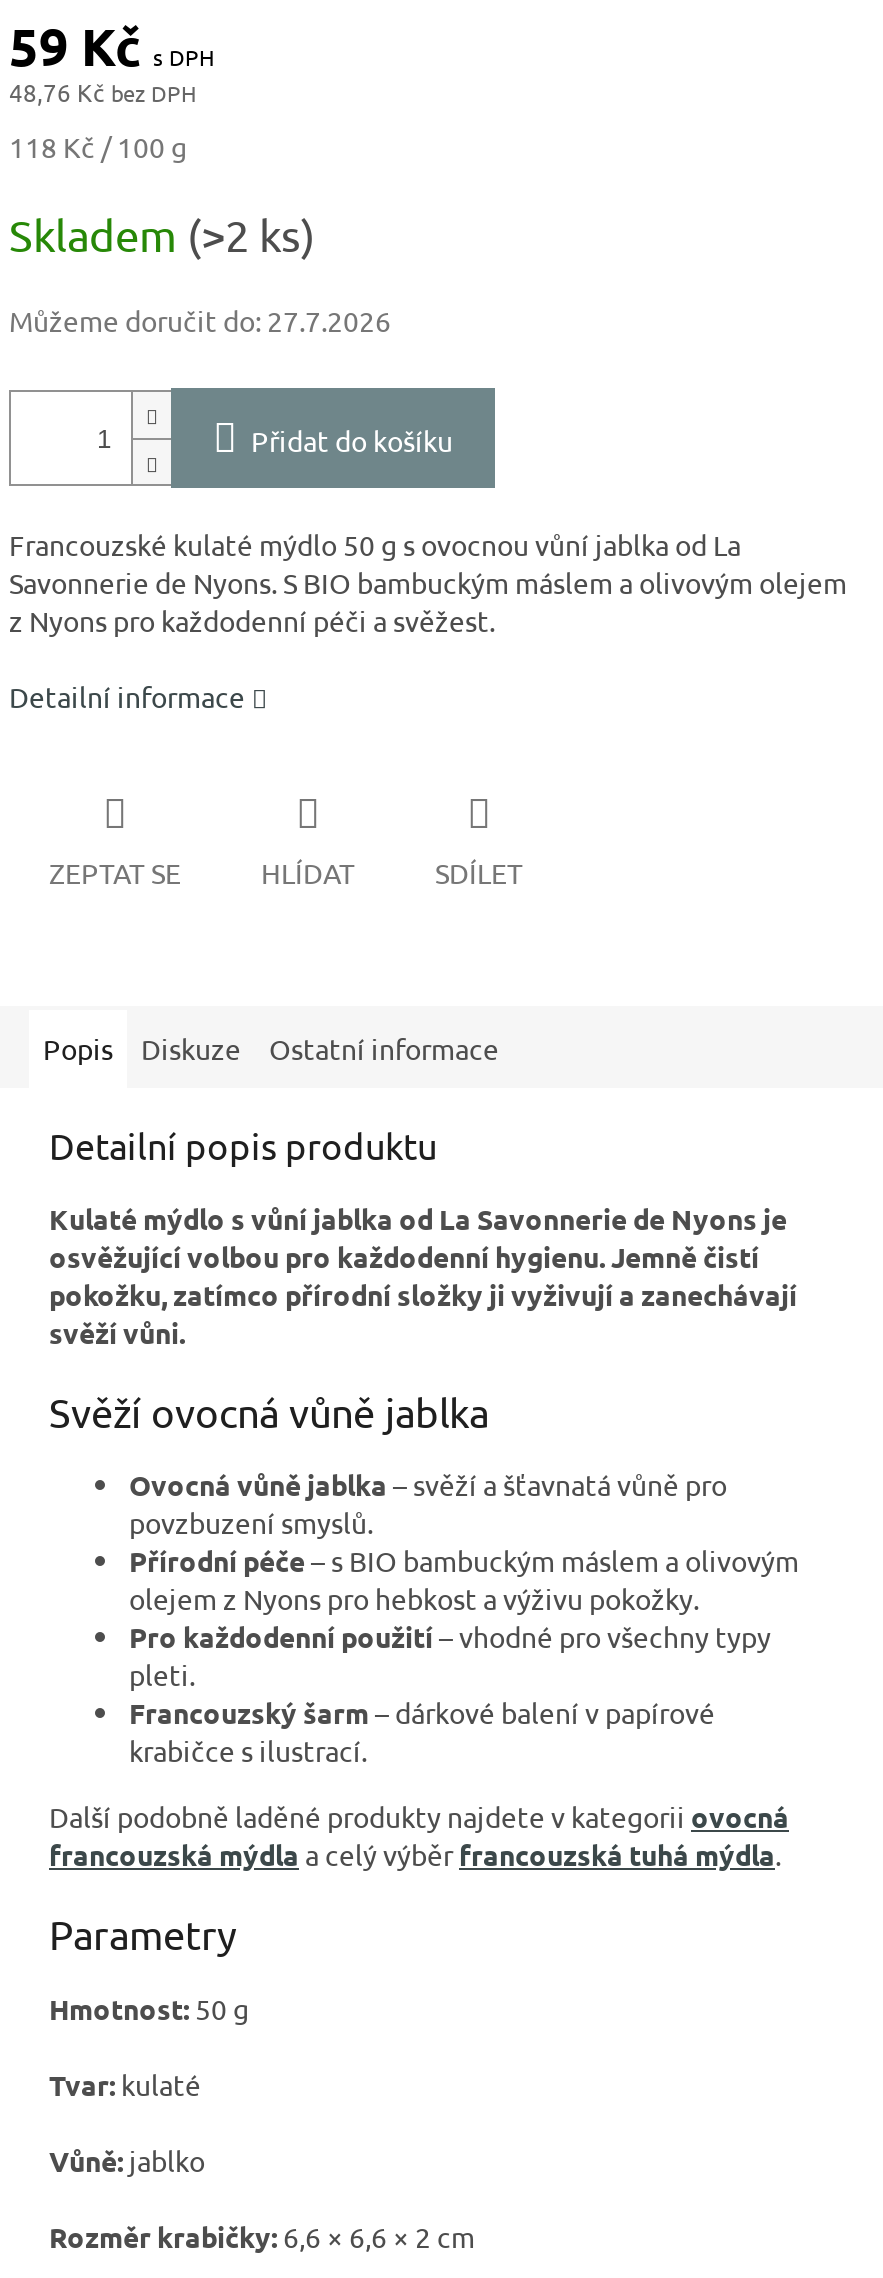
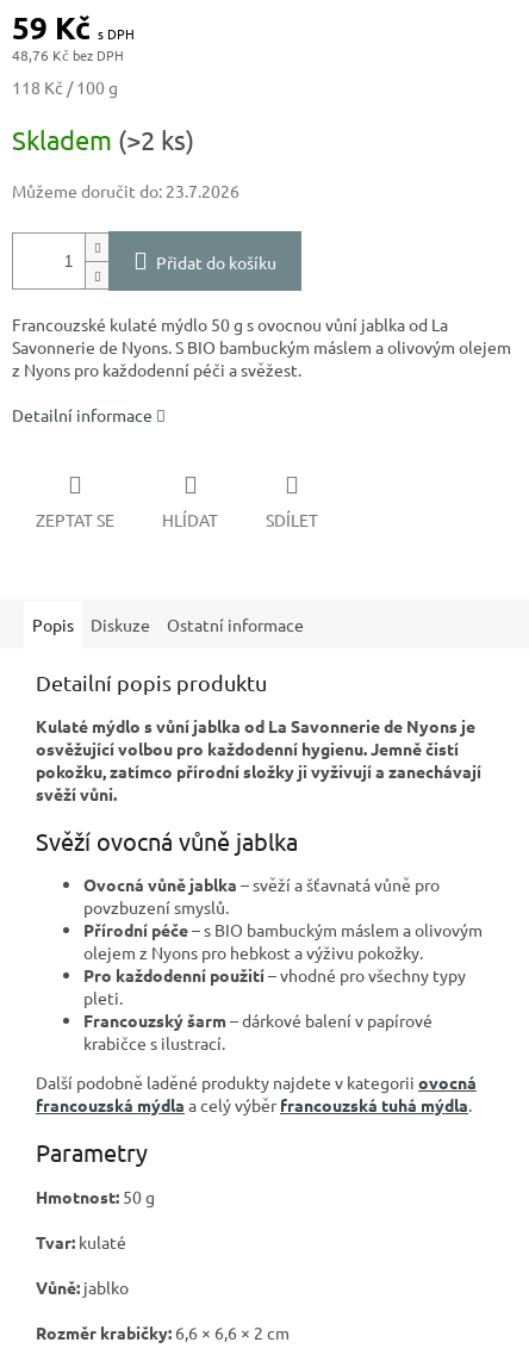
[9,303,391,339] Můžeme doručit do: 27.7.2026 -> [12,180,239,202] Můžeme doručit do: 23.7.2026

